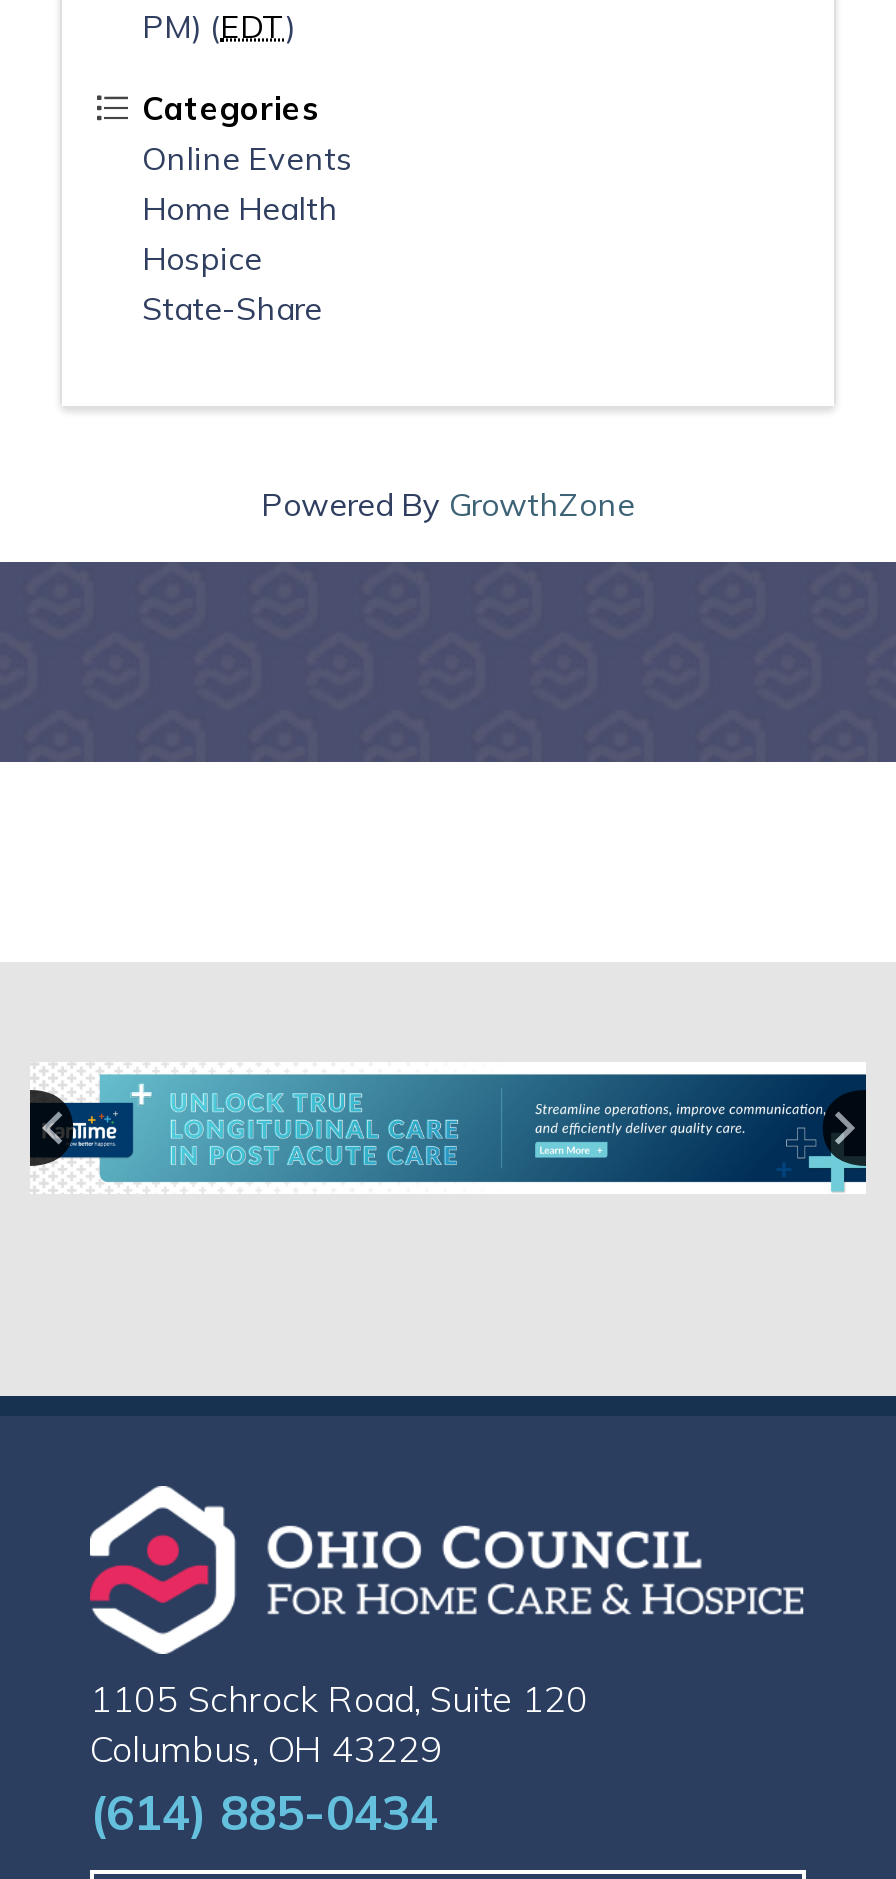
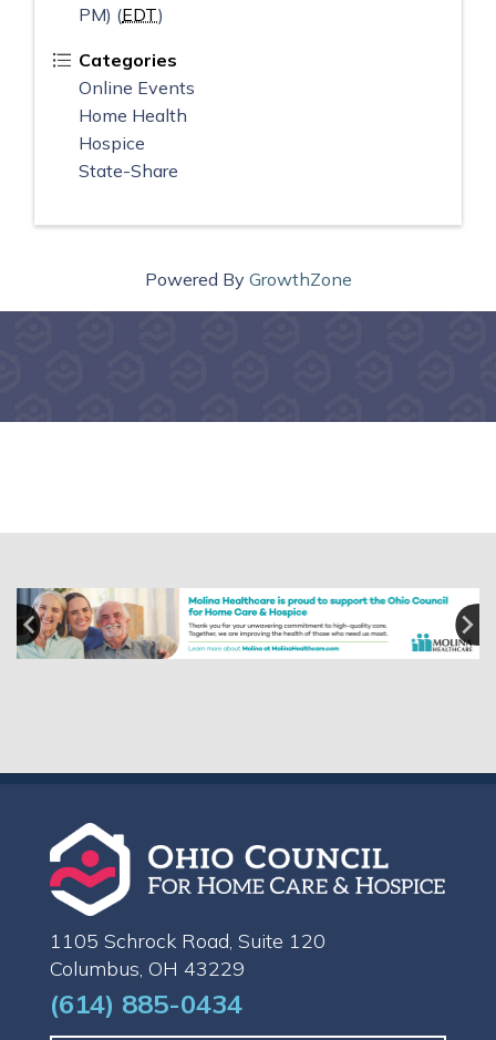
[30,1062,868,1192] [image] -> [15,587,479,660] [image]

